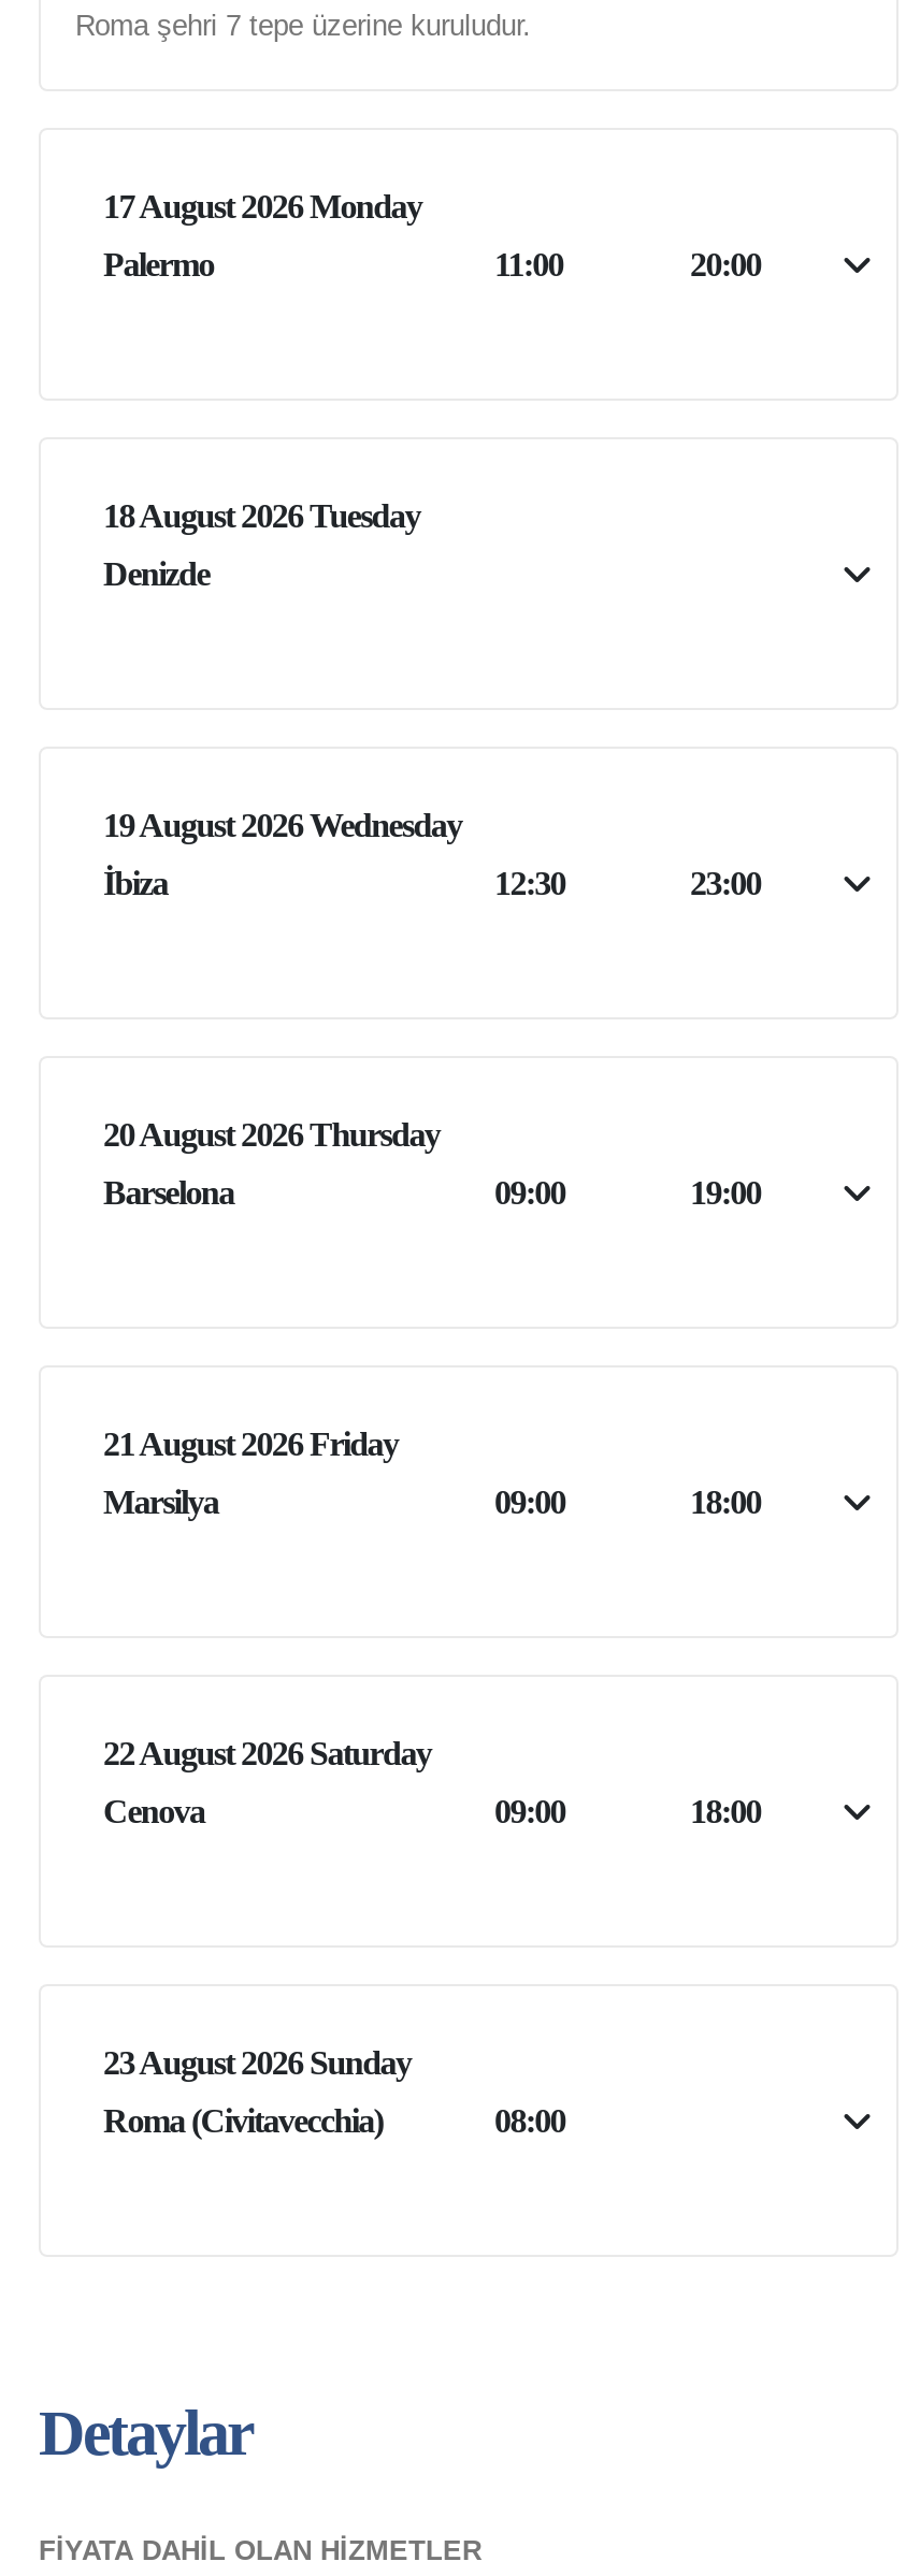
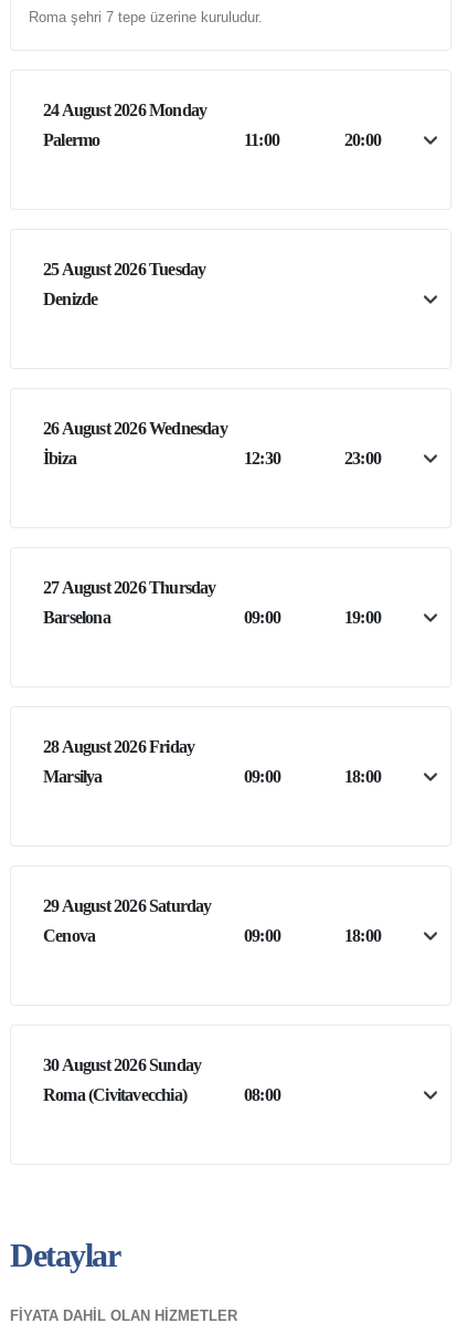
[103,188,422,225] 17 August 2026 Monday -> [43,101,207,119] 24 August 2026 Monday
[103,497,420,534] 18 August 2026 Tuesday -> [43,260,206,279] 25 August 2026 Tuesday
[103,807,462,843] 19 August 2026 Wednesday -> [43,419,227,438] 26 August 2026 Wednesday
[103,1116,440,1153] 20 August 2026 Thursday -> [43,578,216,597] 27 August 2026 Thursday
[103,1426,398,1462] 21 August 2026 Friday -> [43,737,194,756] 28 August 2026 Friday
[103,1735,431,1771] 22 August 2026 Saturday -> [43,896,211,915] 29 August 2026 Saturday
[103,2044,411,2081] 23 August 2026 Sunday -> [43,1055,201,1074] 30 August 2026 Sunday

